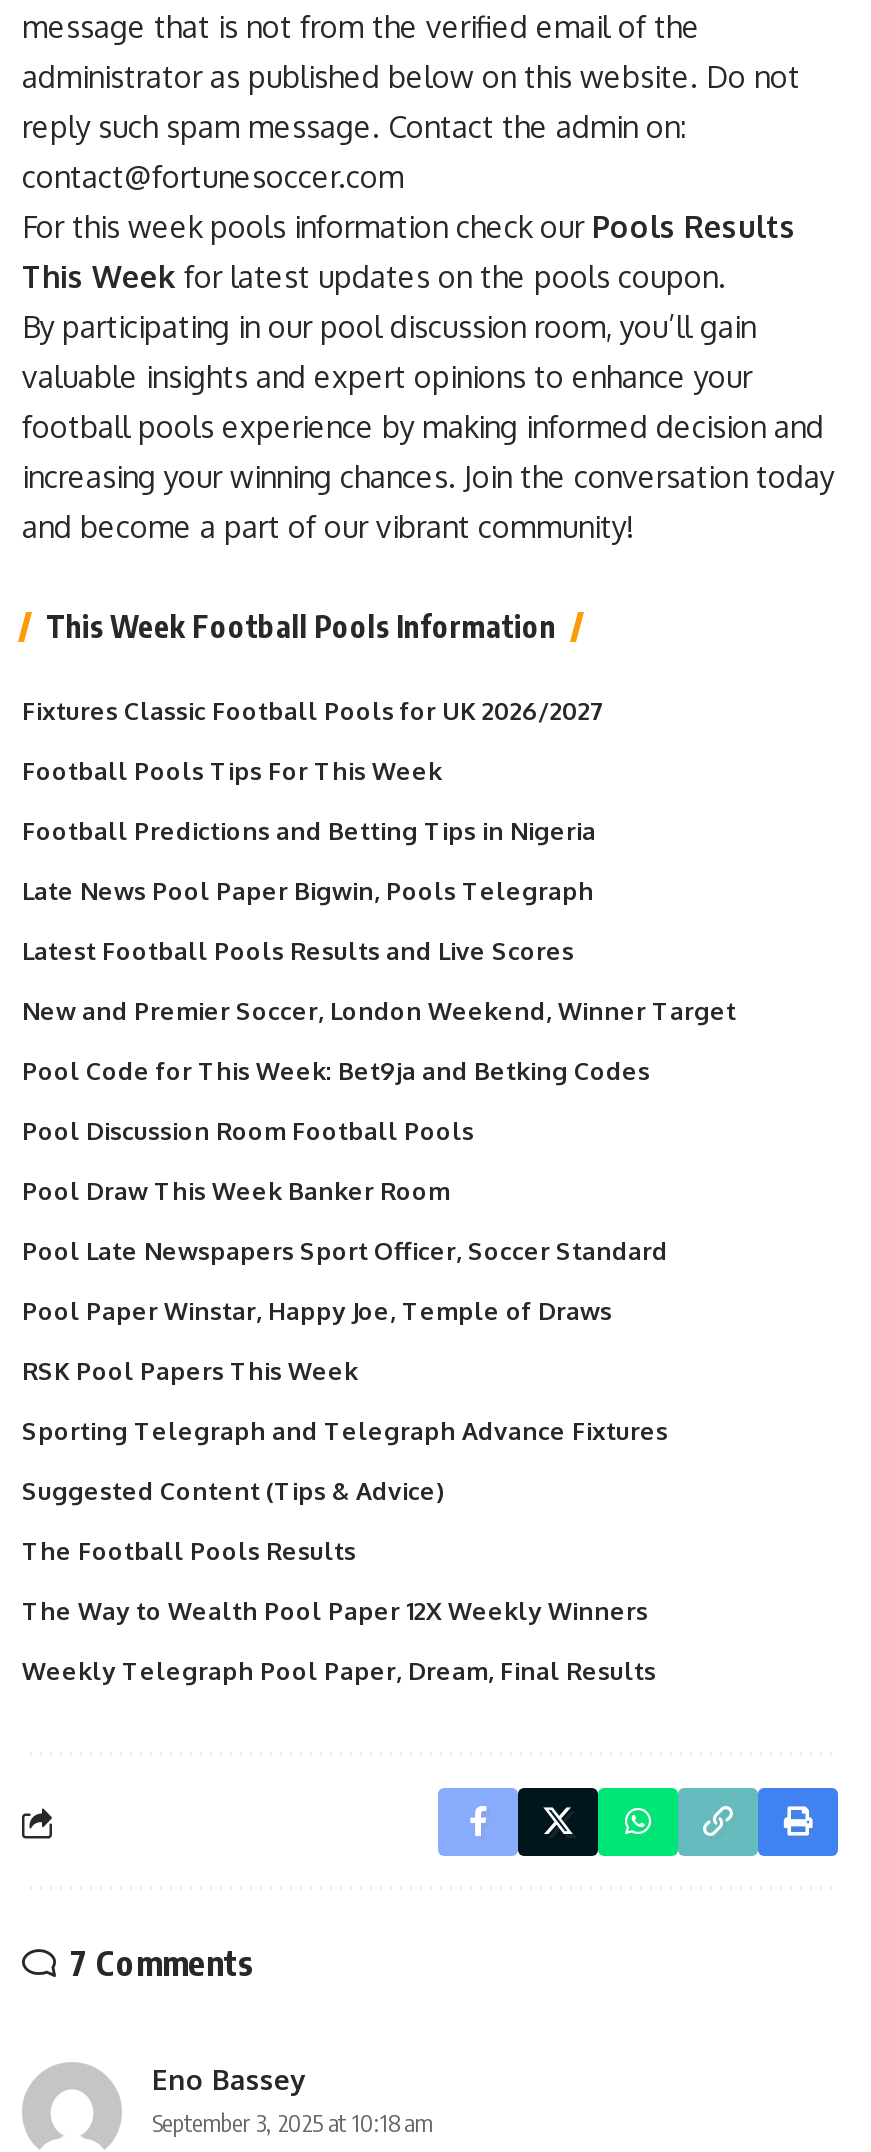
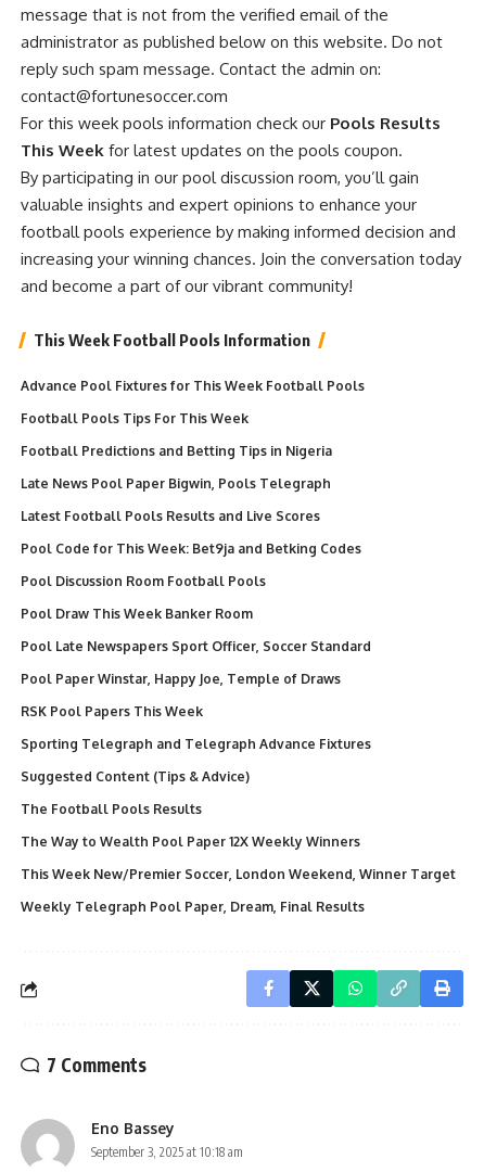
[22,696,604,726] Fixtures Classic Football Pools for UK 2026/2027 -> [21,378,365,394] Advance Pool Fixtures for This Week Football Pools
[22,996,736,1026] New and Premier Soccer, London Weekend, Winner Target -> none
moved [22,1056,668,1626] -> [21,540,371,850]: Pool Code for This Week: Bet9ja and Betking Codes | Pool Discussion Room Football Pools | Pool Draw This Week Banker Room | ... | The Football Pools Results | The Way to Wealth Pool Paper 12X Weekly Winners
none -> [21,866,456,882] This Week New/Premier Soccer, London Weekend, Winner Target

